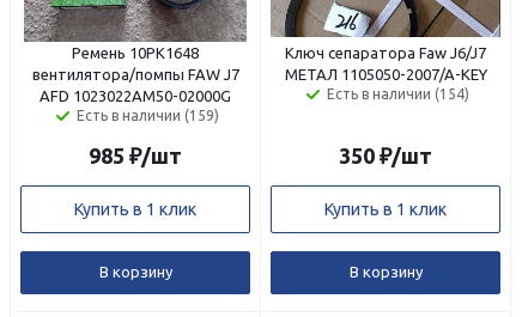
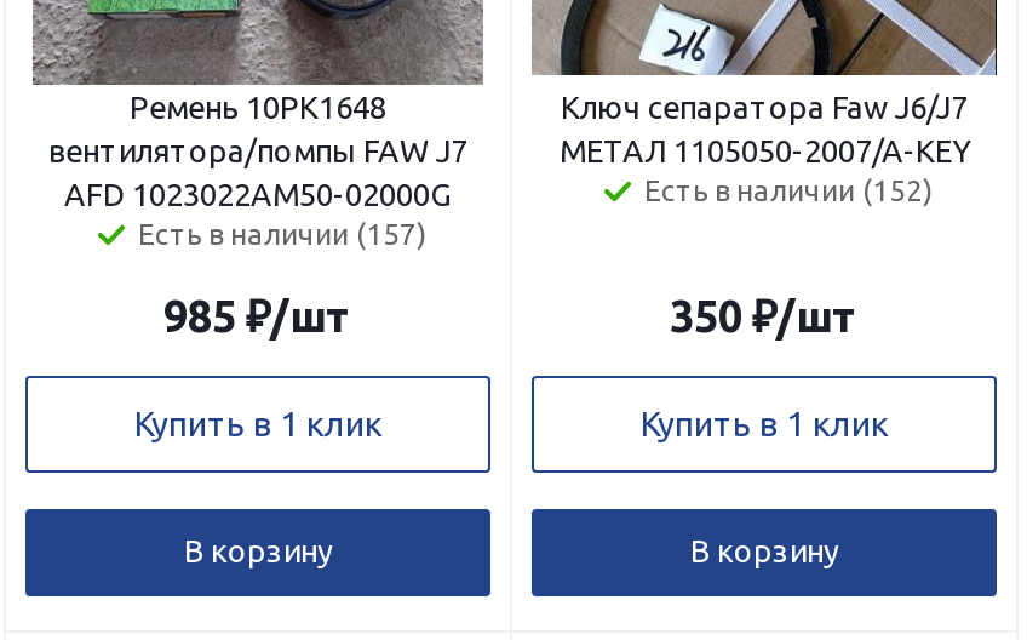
[326,86,469,101] Есть в наличии (154) -> [644,174,933,206] Есть в наличии (152)
[76,107,218,123] Есть в наличии (159) -> [138,218,426,249] Есть в наличии (157)

